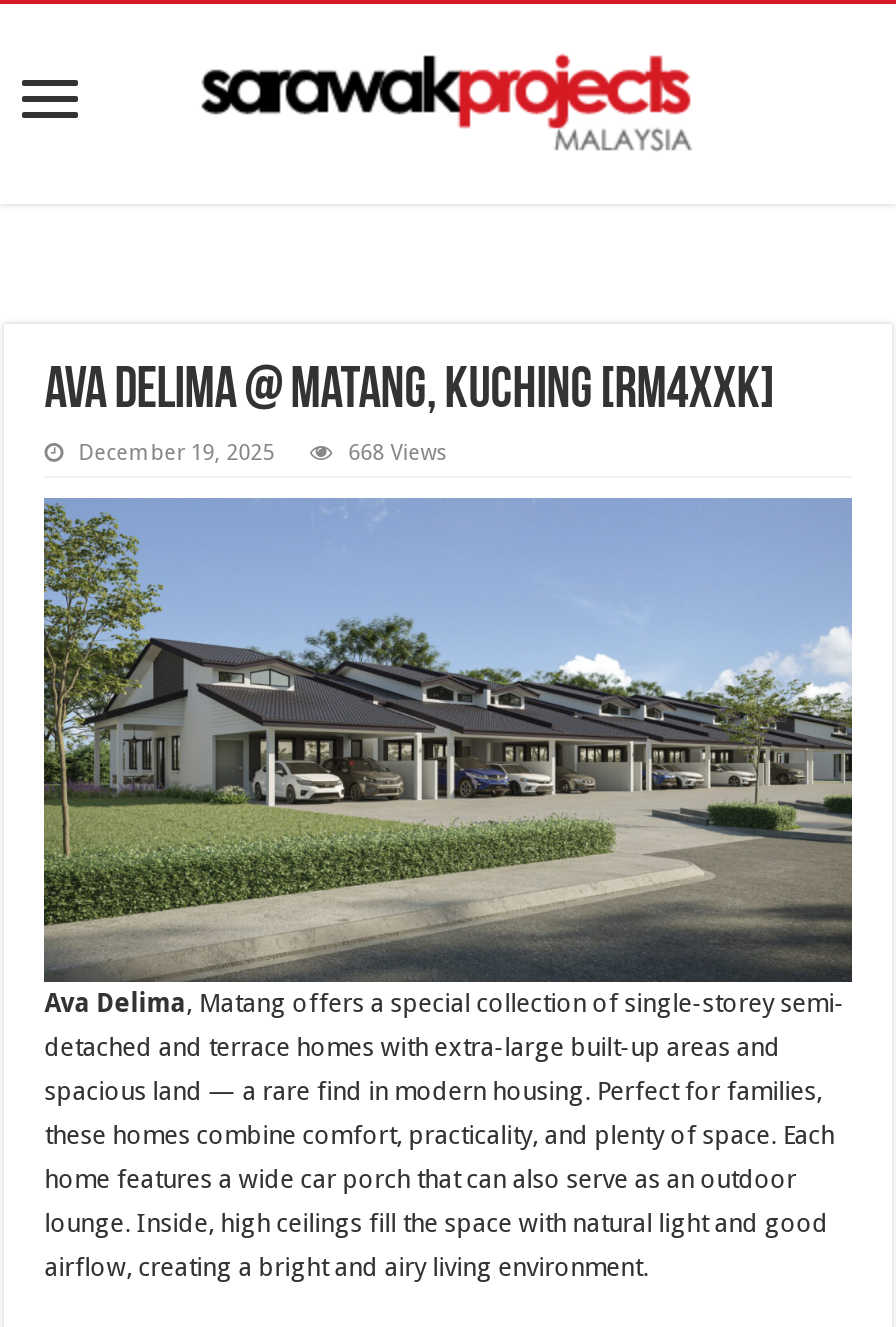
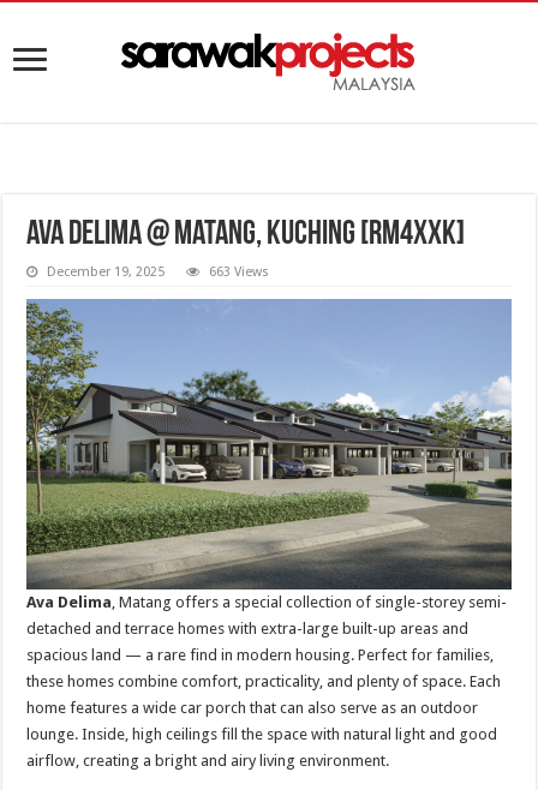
[348,440,448,466] 668 Views -> [209,264,269,280] 663 Views

